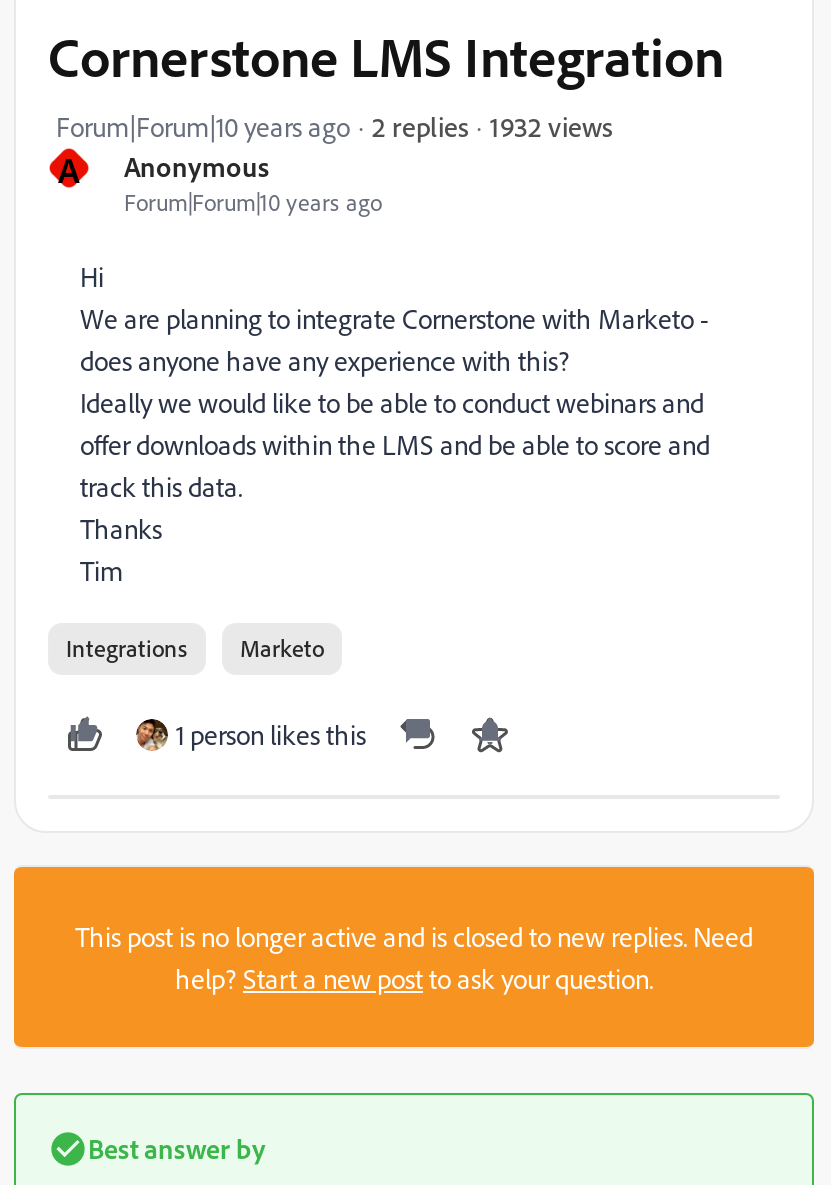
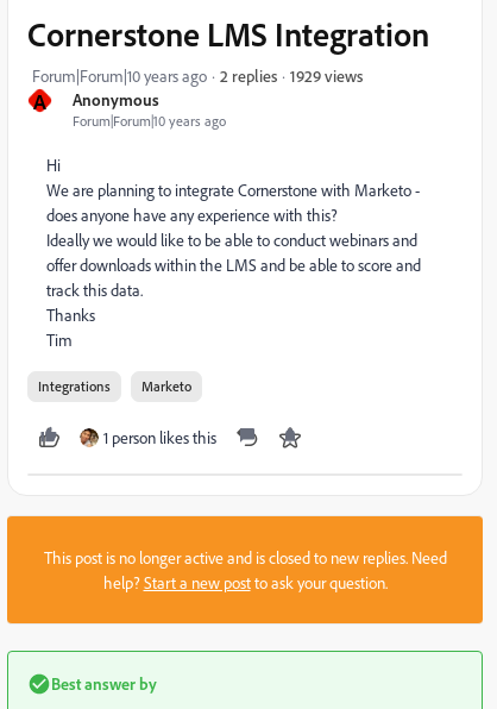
[490,108,612,142] 1932 views -> [290,65,363,85] 1929 views

